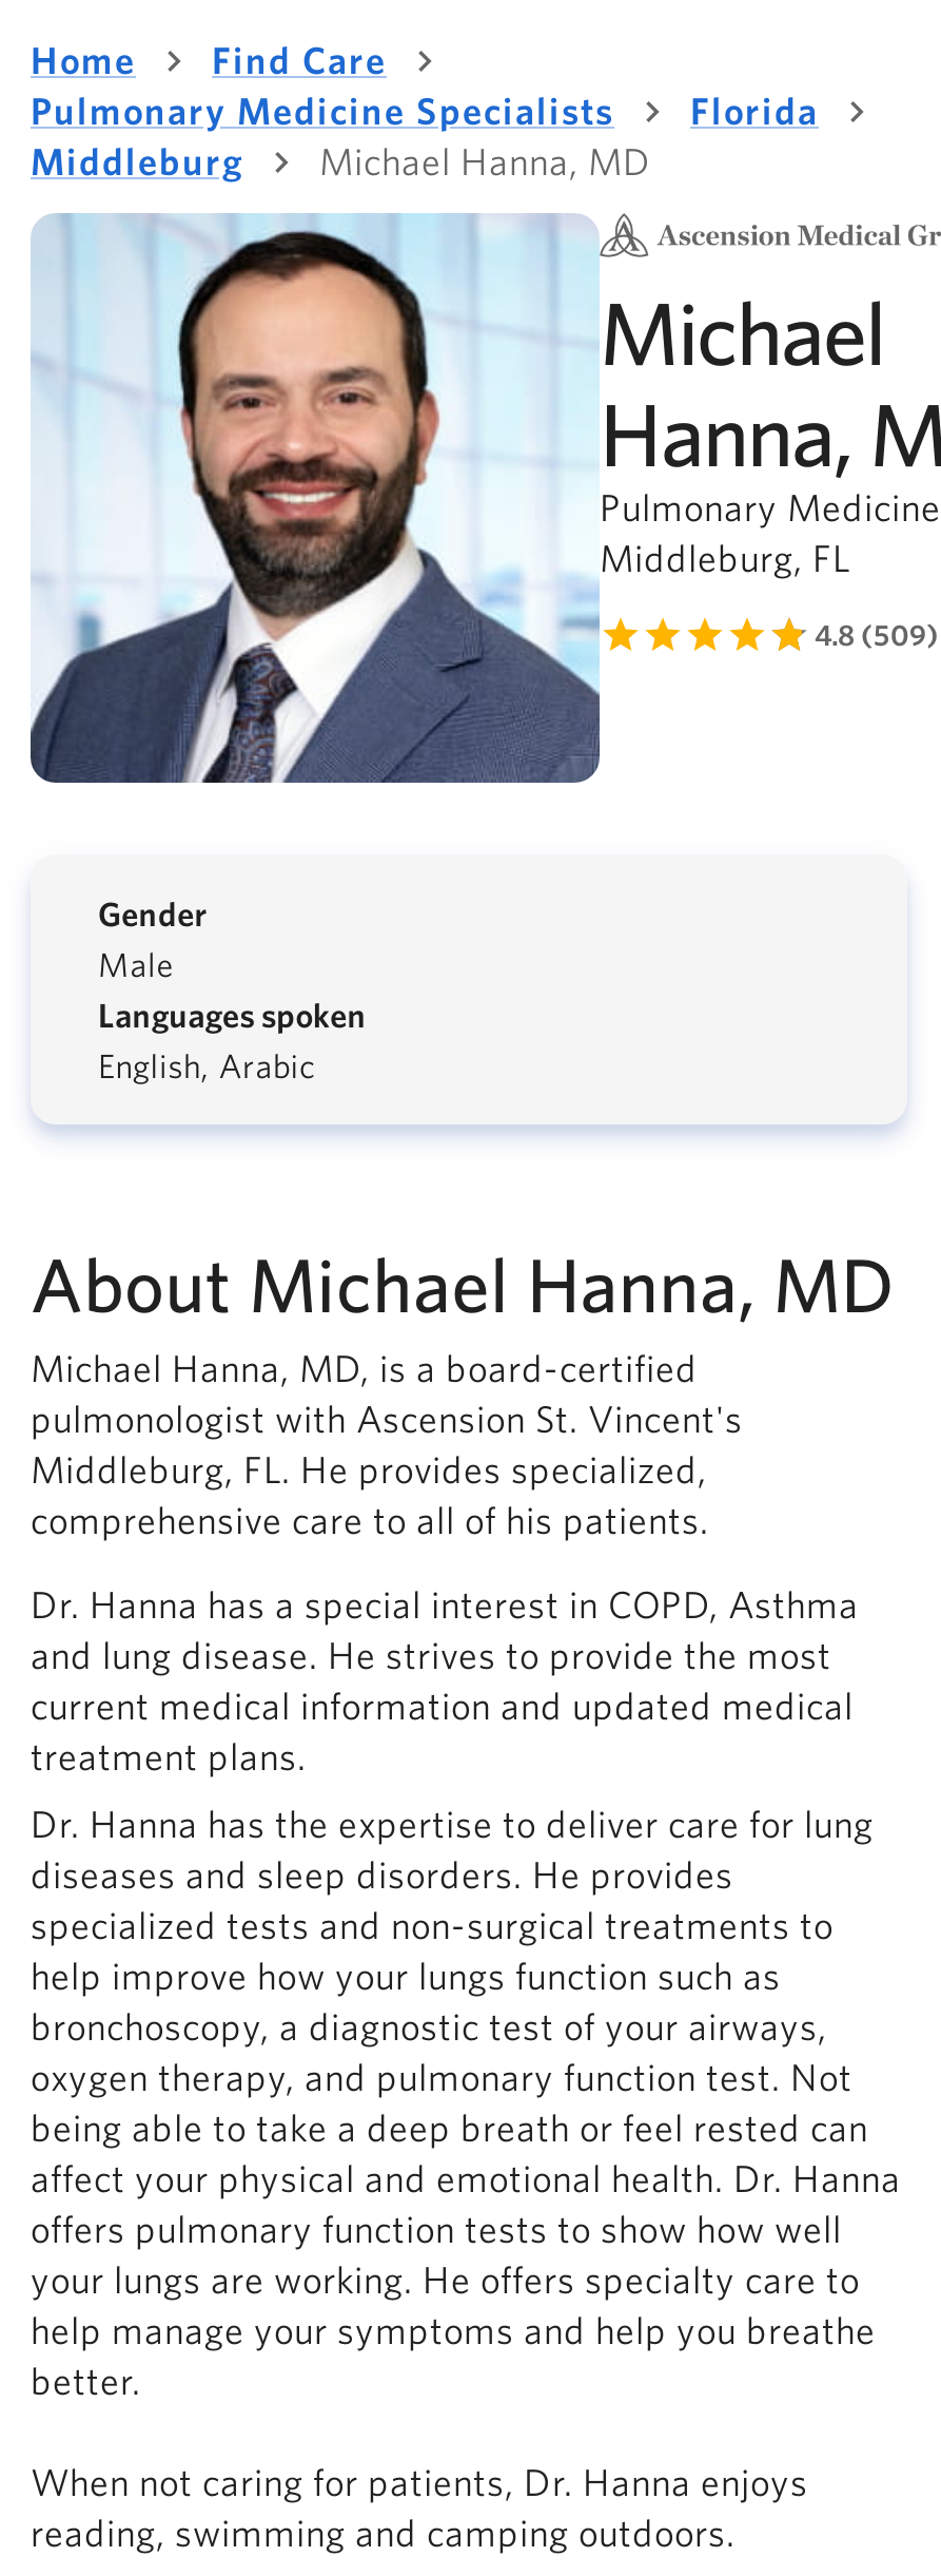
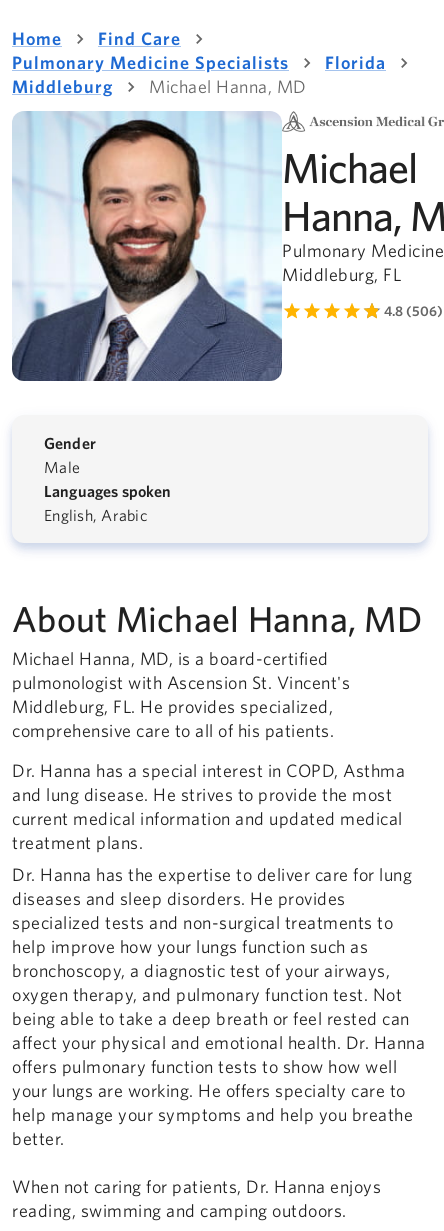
[815,618,939,652] 4.8 (509) -> [384,303,443,319] 4.8 (506)

